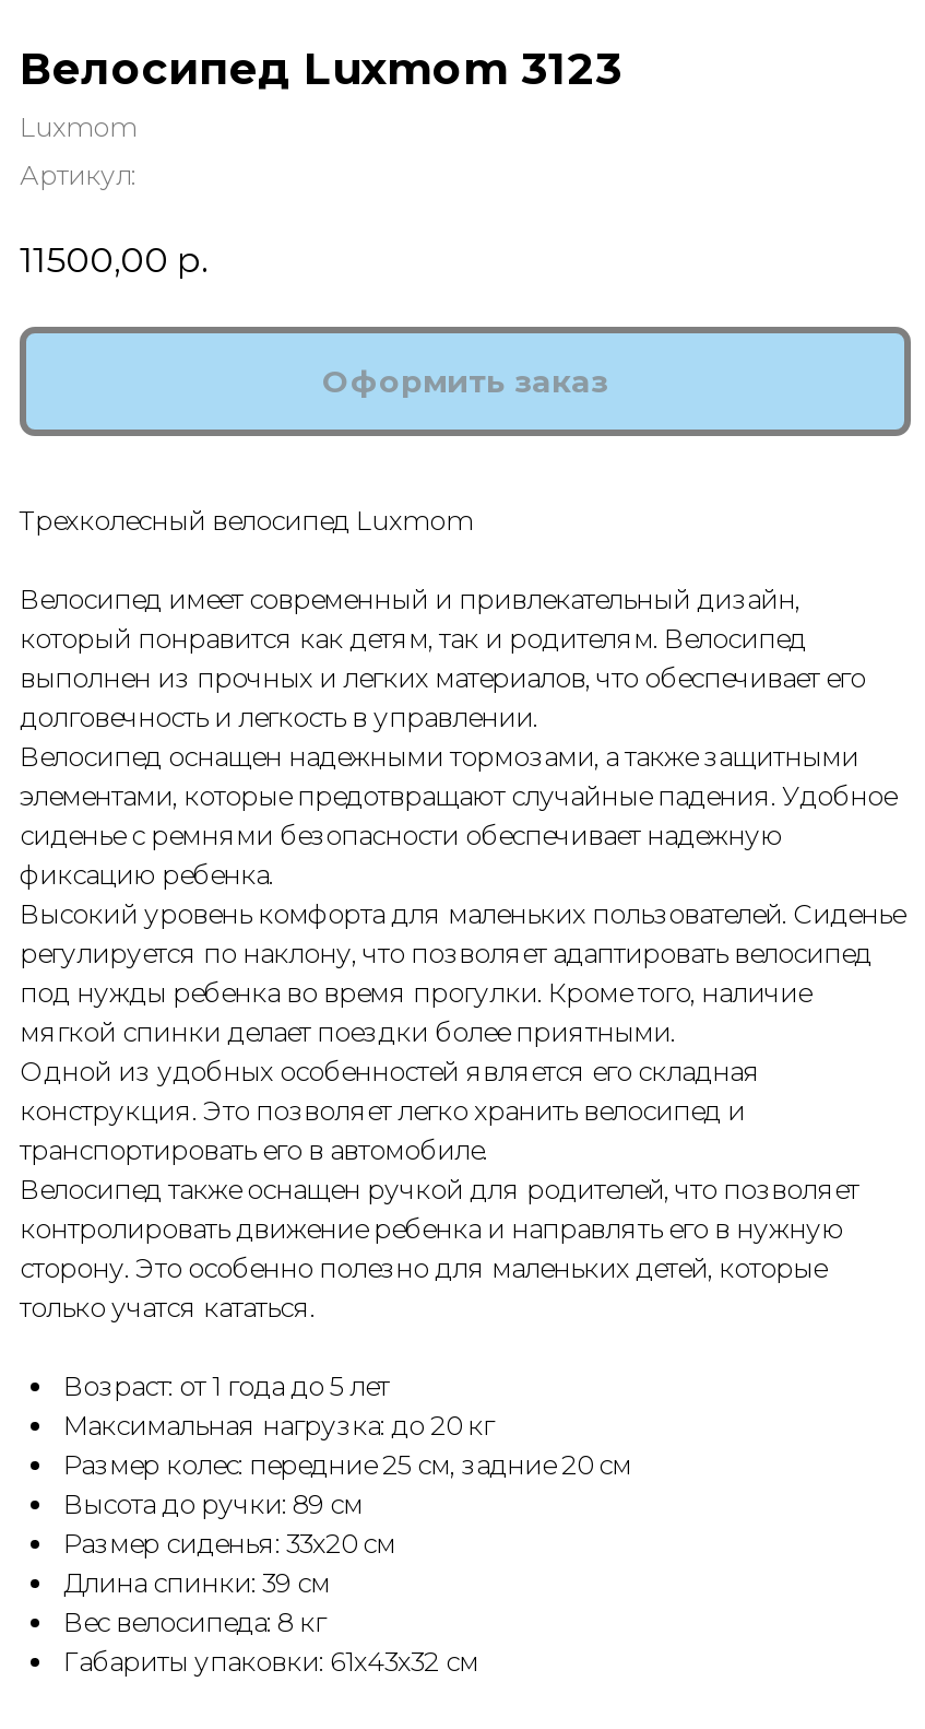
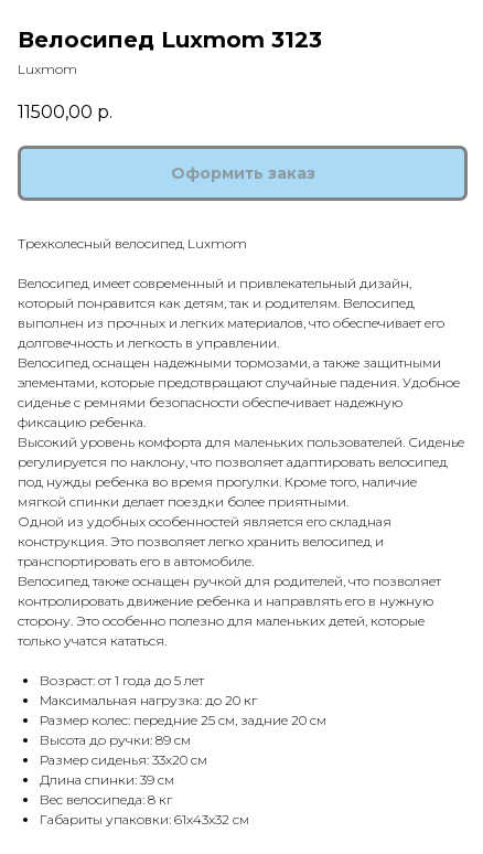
[20,158,135,191] Артикул: -> none

